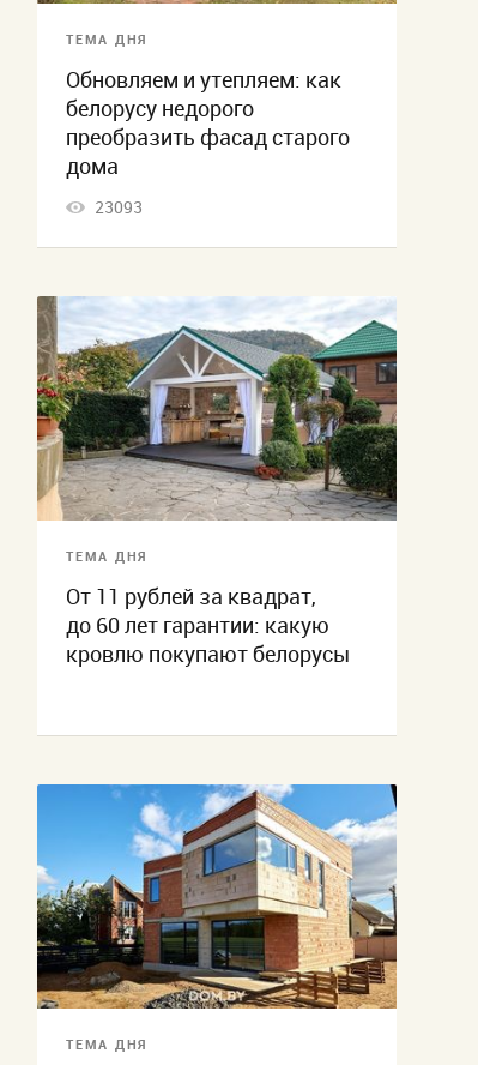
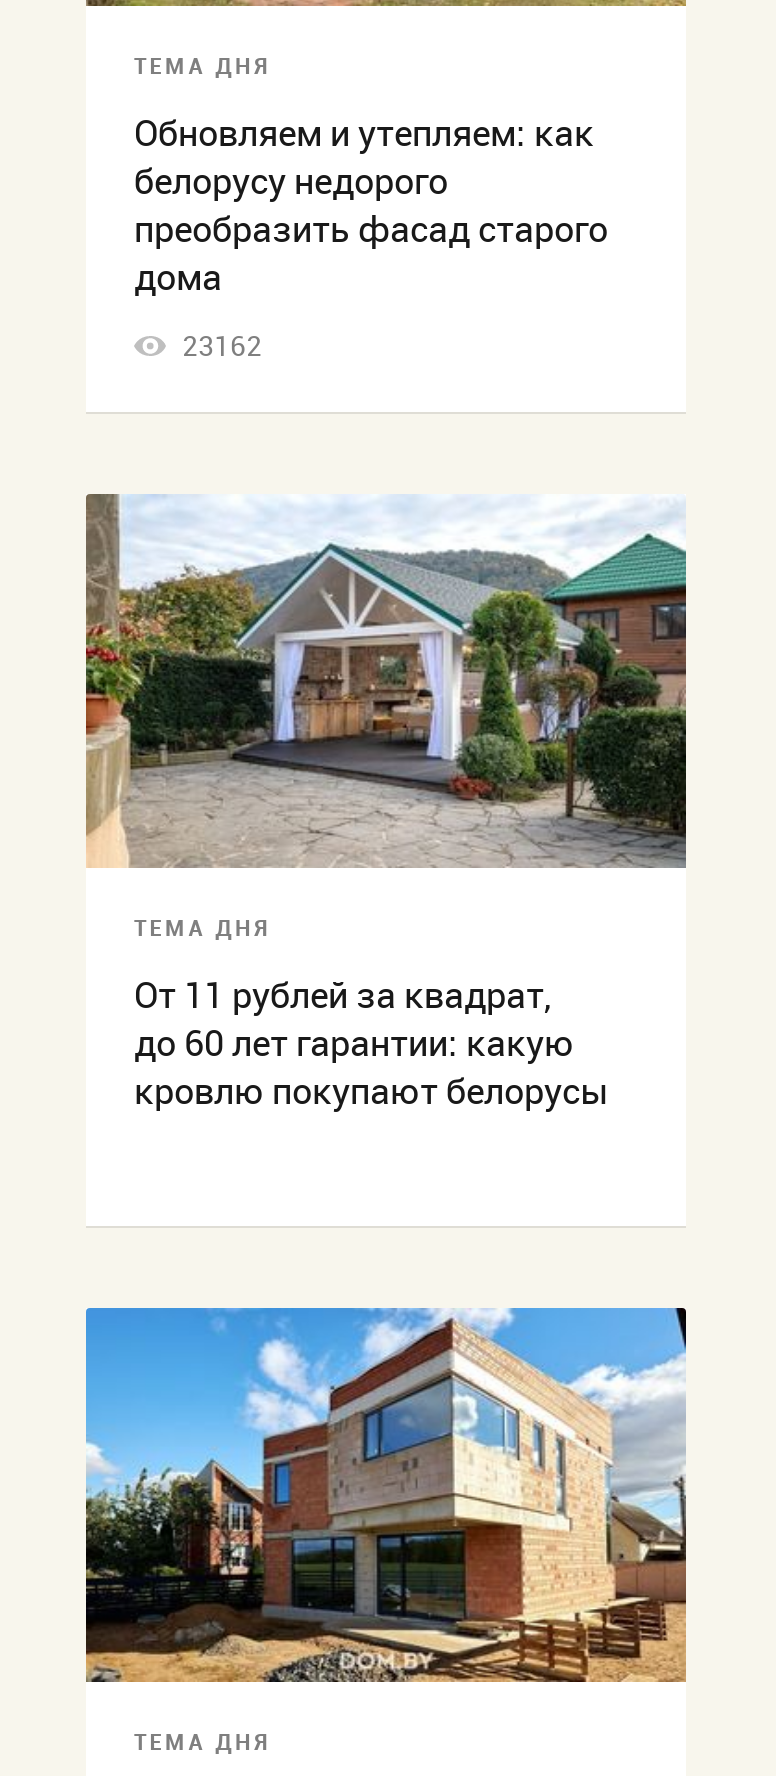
[95,198,143,217] 23093 -> [182,330,262,362] 23162

